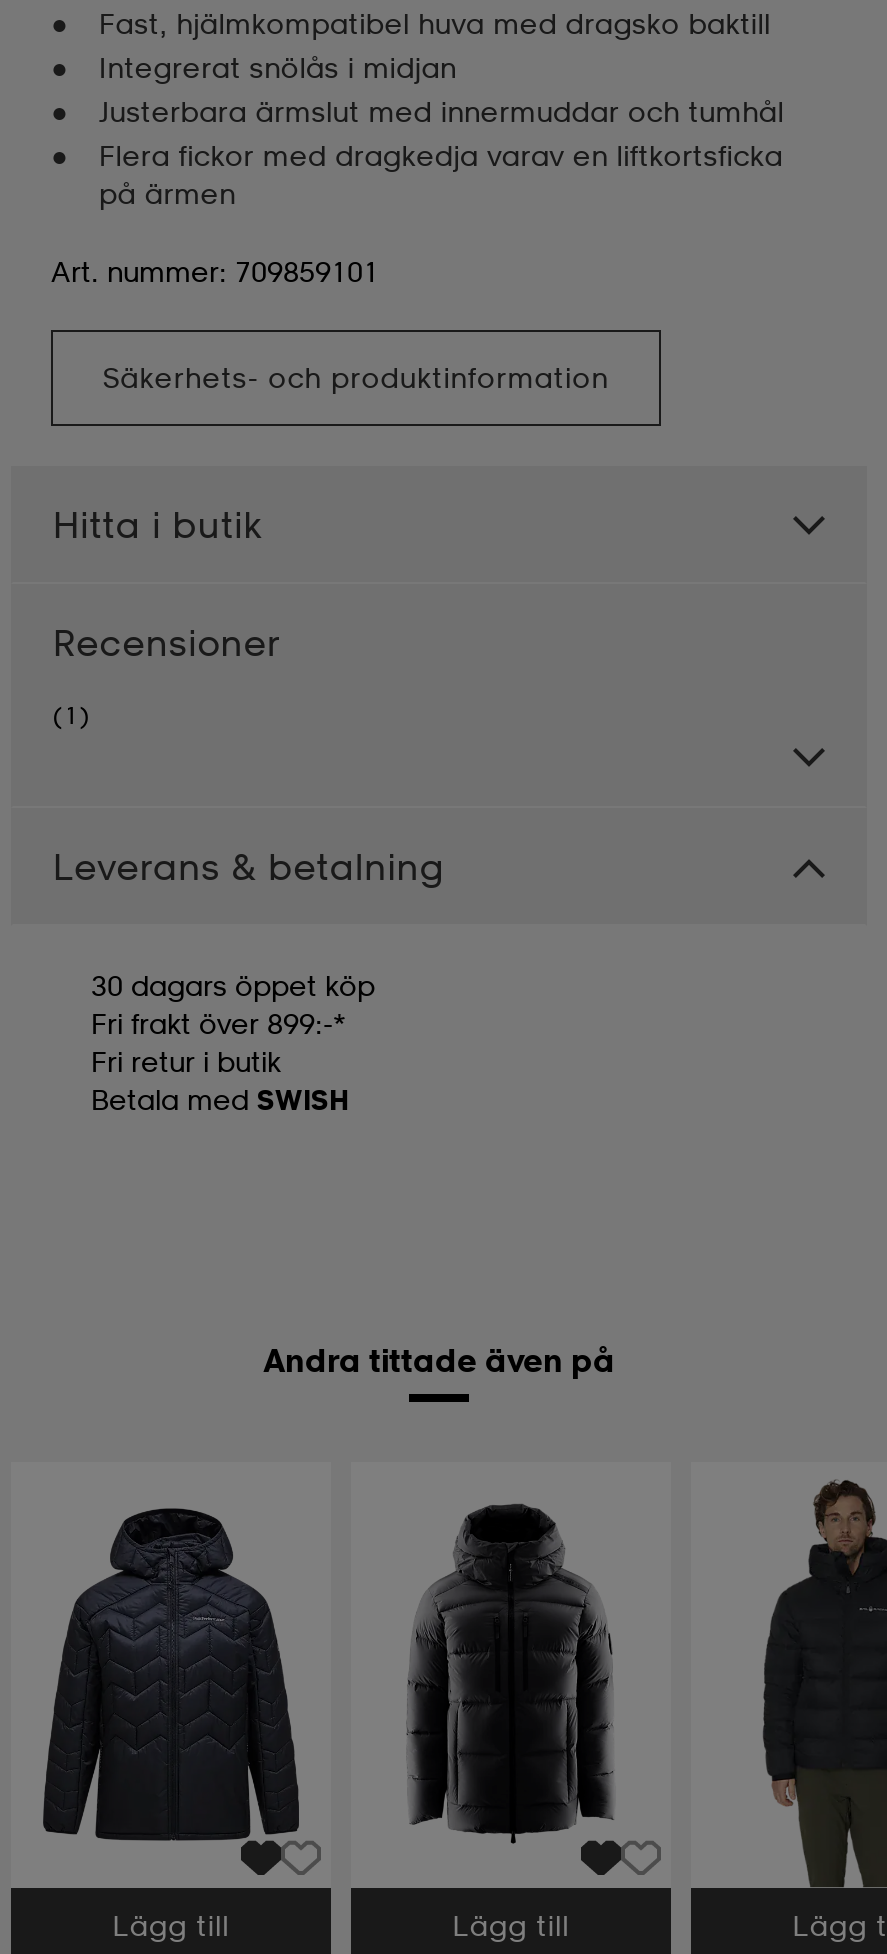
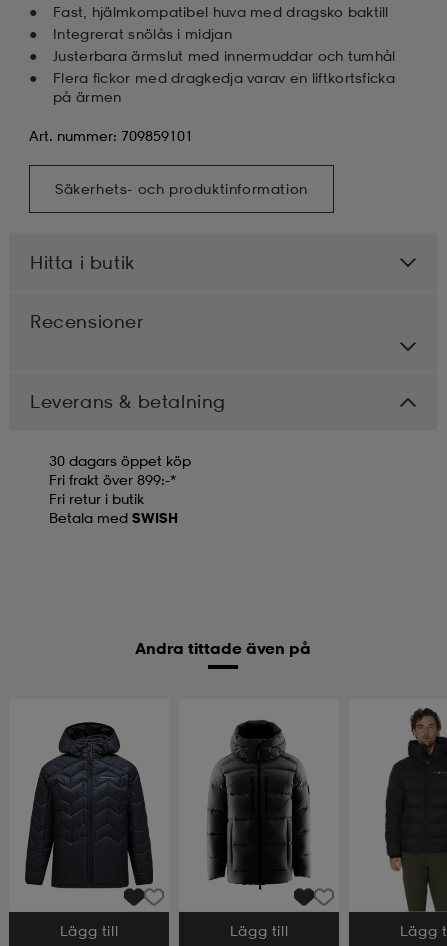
[53,700,91,730] (1) -> none

